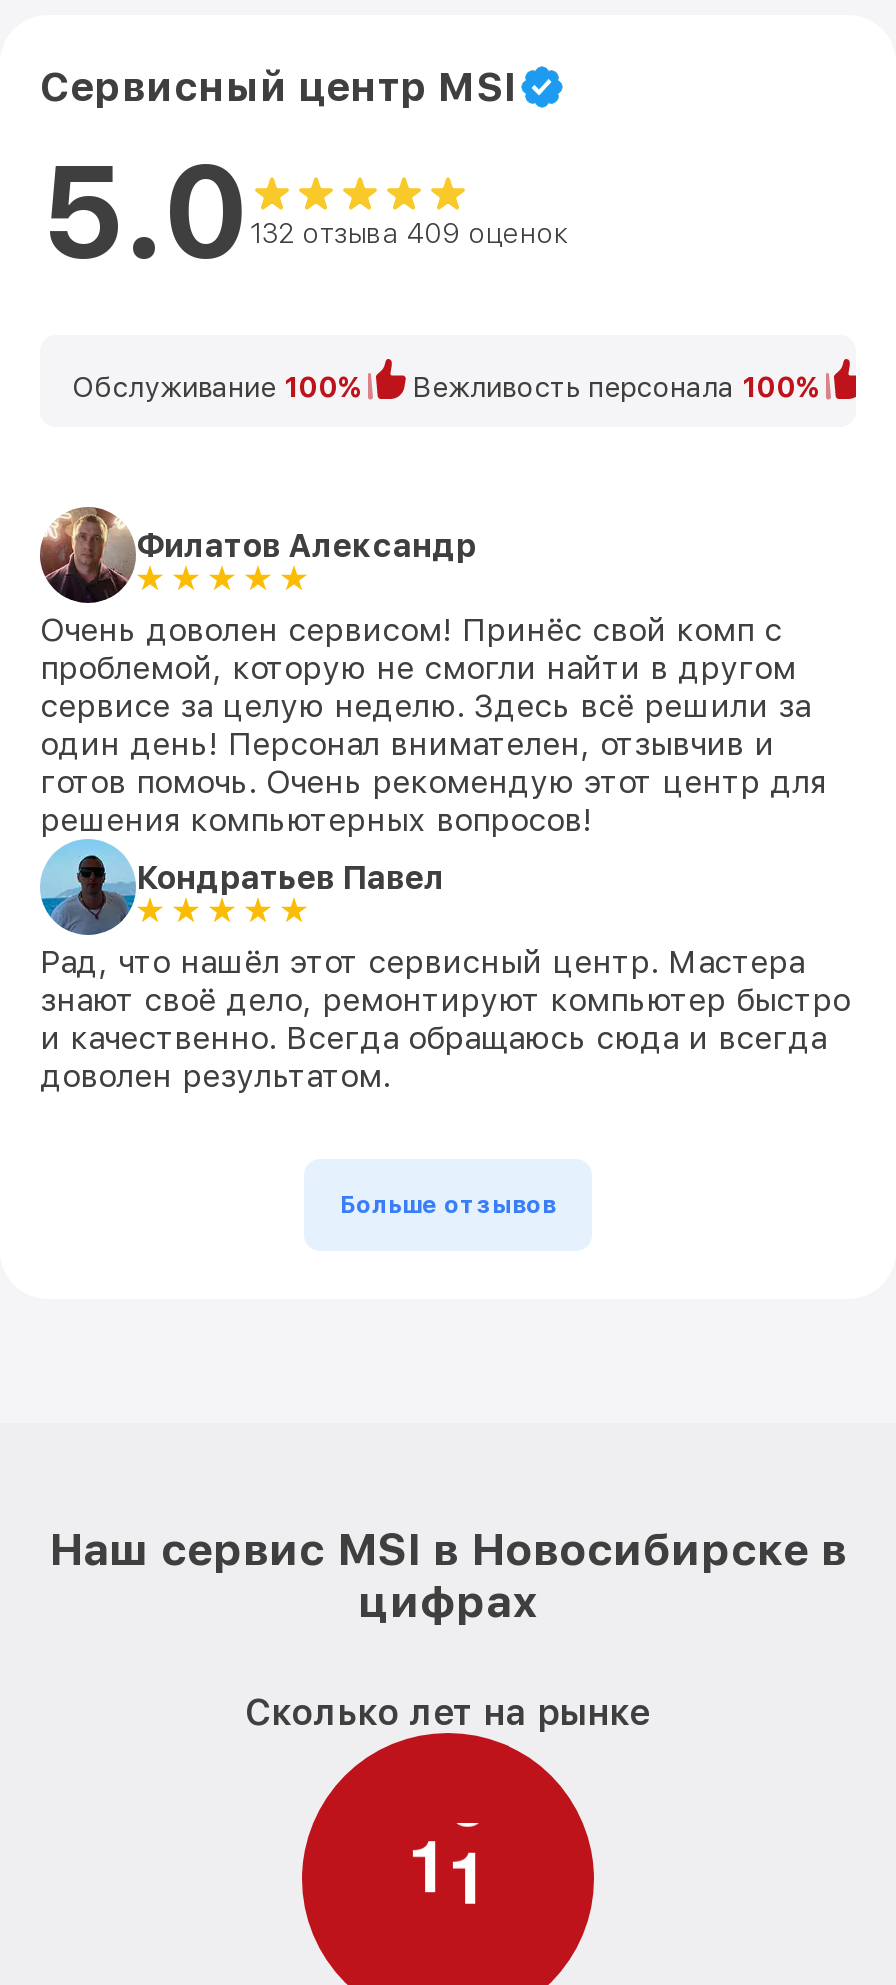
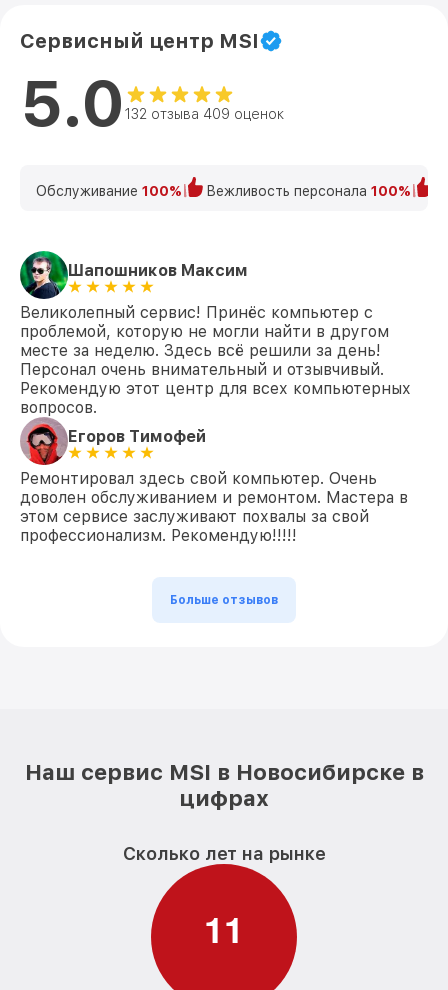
[40,505,476,597] [image] | Филатов Александр -> [20,250,248,296] [image] | Шапошников Максим
[40,611,826,839] Очень доволен сервисом! Принёс свой комп с | проблемой, которую не смогли найти в другом | сервисе за целую неделю. Здесь всё решили за | один день! Персонал внимателен, отзывчив и | готов помочь. Очень рекомендую этот центр для | решения компьютерных вопросов! -> [20,303,411,417] Великолепный сервис! Принёс компьютер с | проблемой, которую не могли найти в другом | месте за неделю. Здесь всё решили за день! | Персонал очень внимательный и отзывчивый. | Рекомендую этот центр для всех компьютерных | вопросов.
[40,855,444,929] [image] | Кондратьев Павел -> [20,425,206,462] [image] | Егоров Тимофей
[40,943,850,1095] Рад, что нашёл этот сервисный центр. Мастера | знают своё дело, ремонтируют компьютер быстро | и качественно. Всегда обращаюсь сюда и всегда | доволен результатом. -> [20,469,408,545] Ремонтировал здесь свой компьютер. Очень | доволен обслуживанием и ремонтом. Мастера в | этом сервисе заслуживают похвалы за свой | профессионализм. Рекомендую!!!!!

